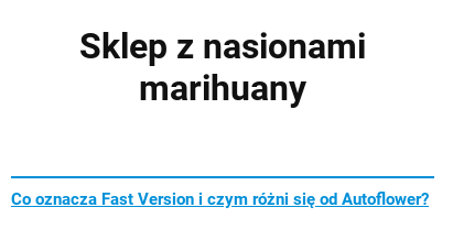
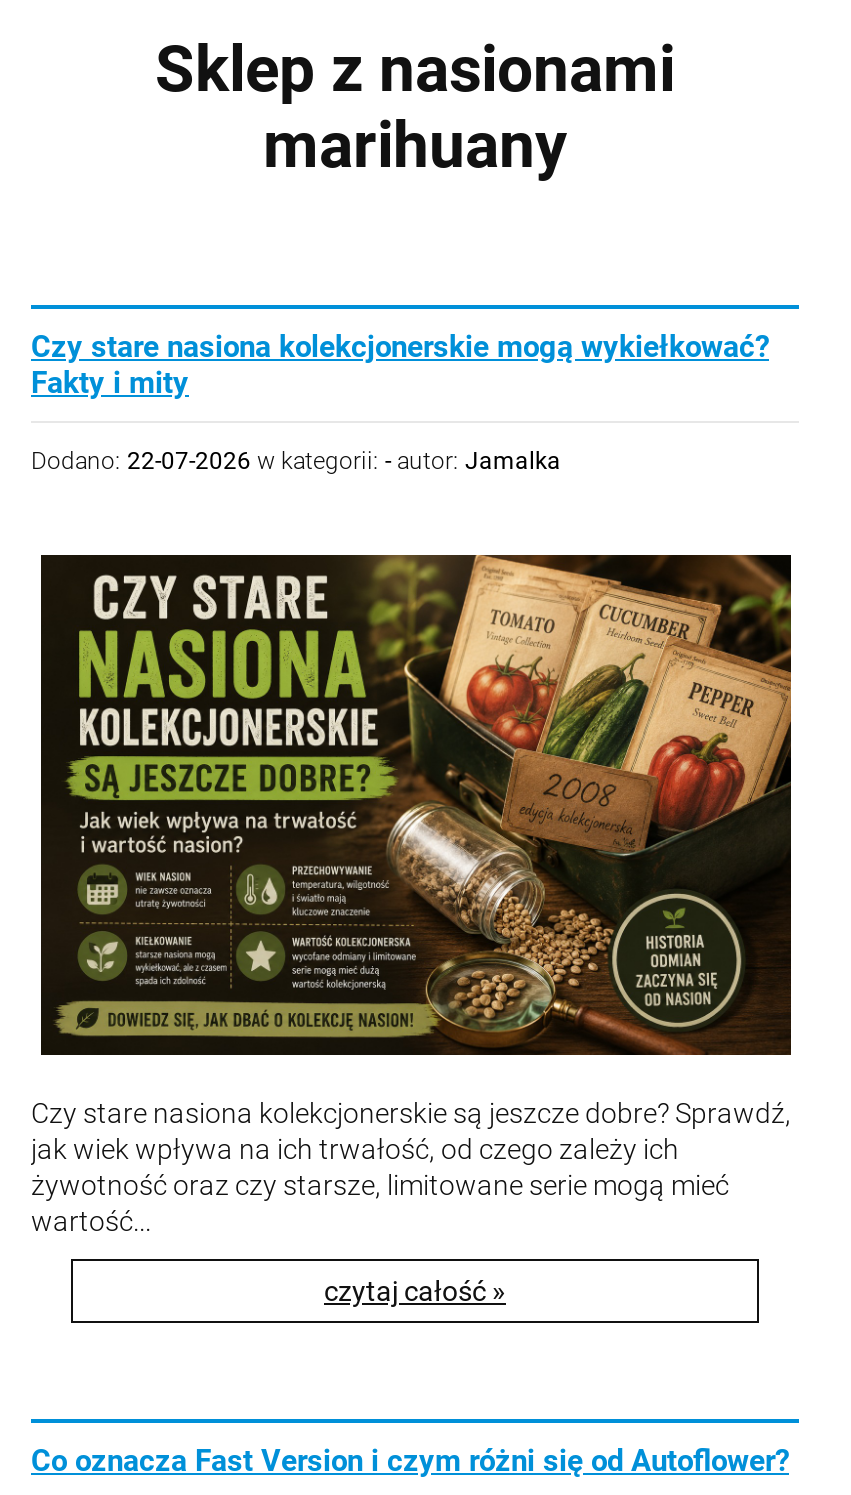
none -> [31,329,769,475] Czy stare nasiona kolekcjonerskie mogą wykiełkować? | Fakty i mity | Dodano: 22-07-2026 w kategorii: - autor: Jamalka
none -> [31,553,793,1307] [image] | Czy stare nasiona kolekcjonerskie są jeszcze dobre? Sprawdź, | jak wiek wpływa na ich trwałość, od czego zależy ich | żywotność oraz czy starsze, limitowane serie mogą mieć | wartość... | czytaj całość »

